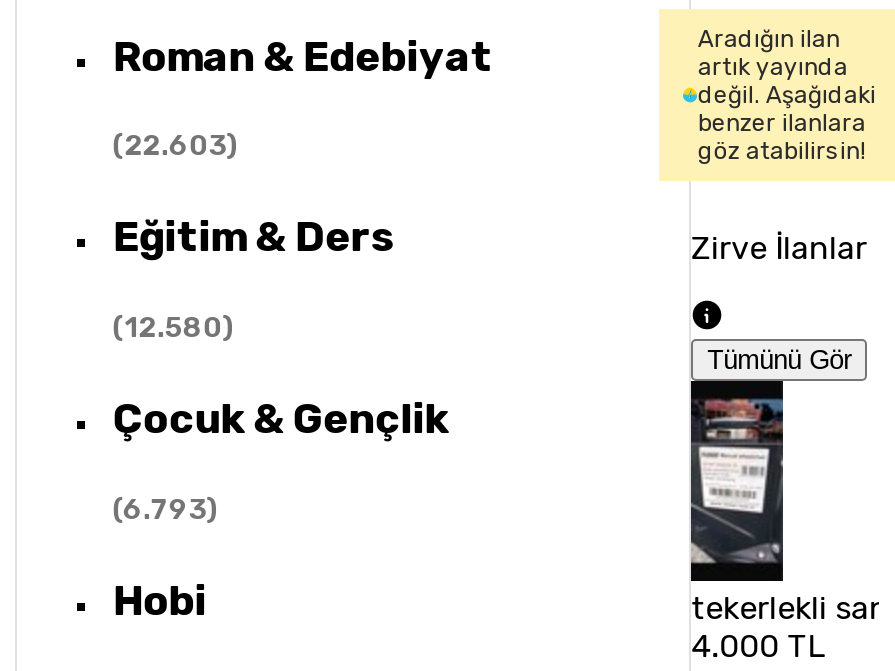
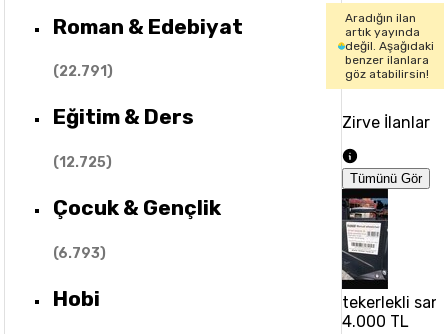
[113,129,239,163] (22.603) -> [53,63,113,80] (22.791)
[113,311,235,345] (12.580) -> [53,154,112,171] (12.725)

